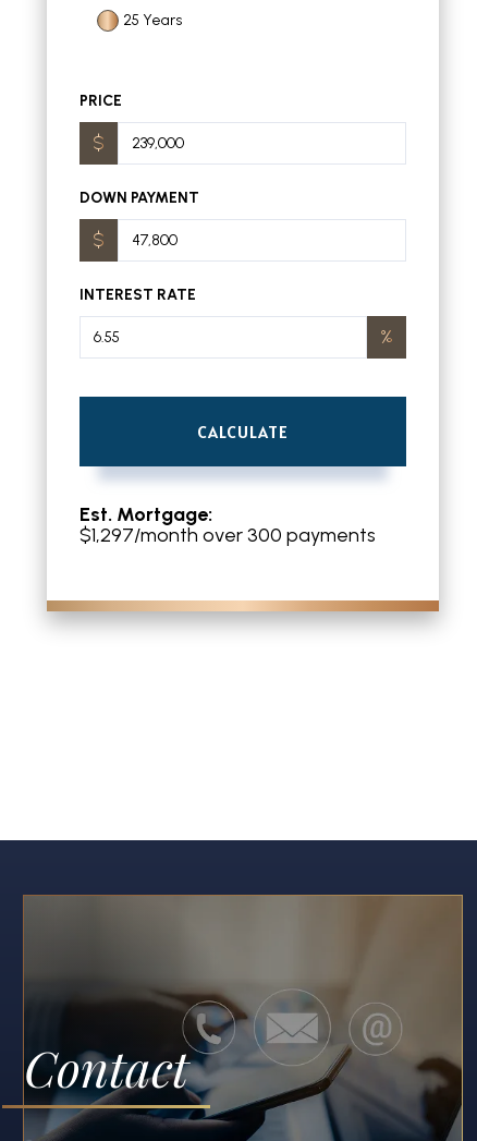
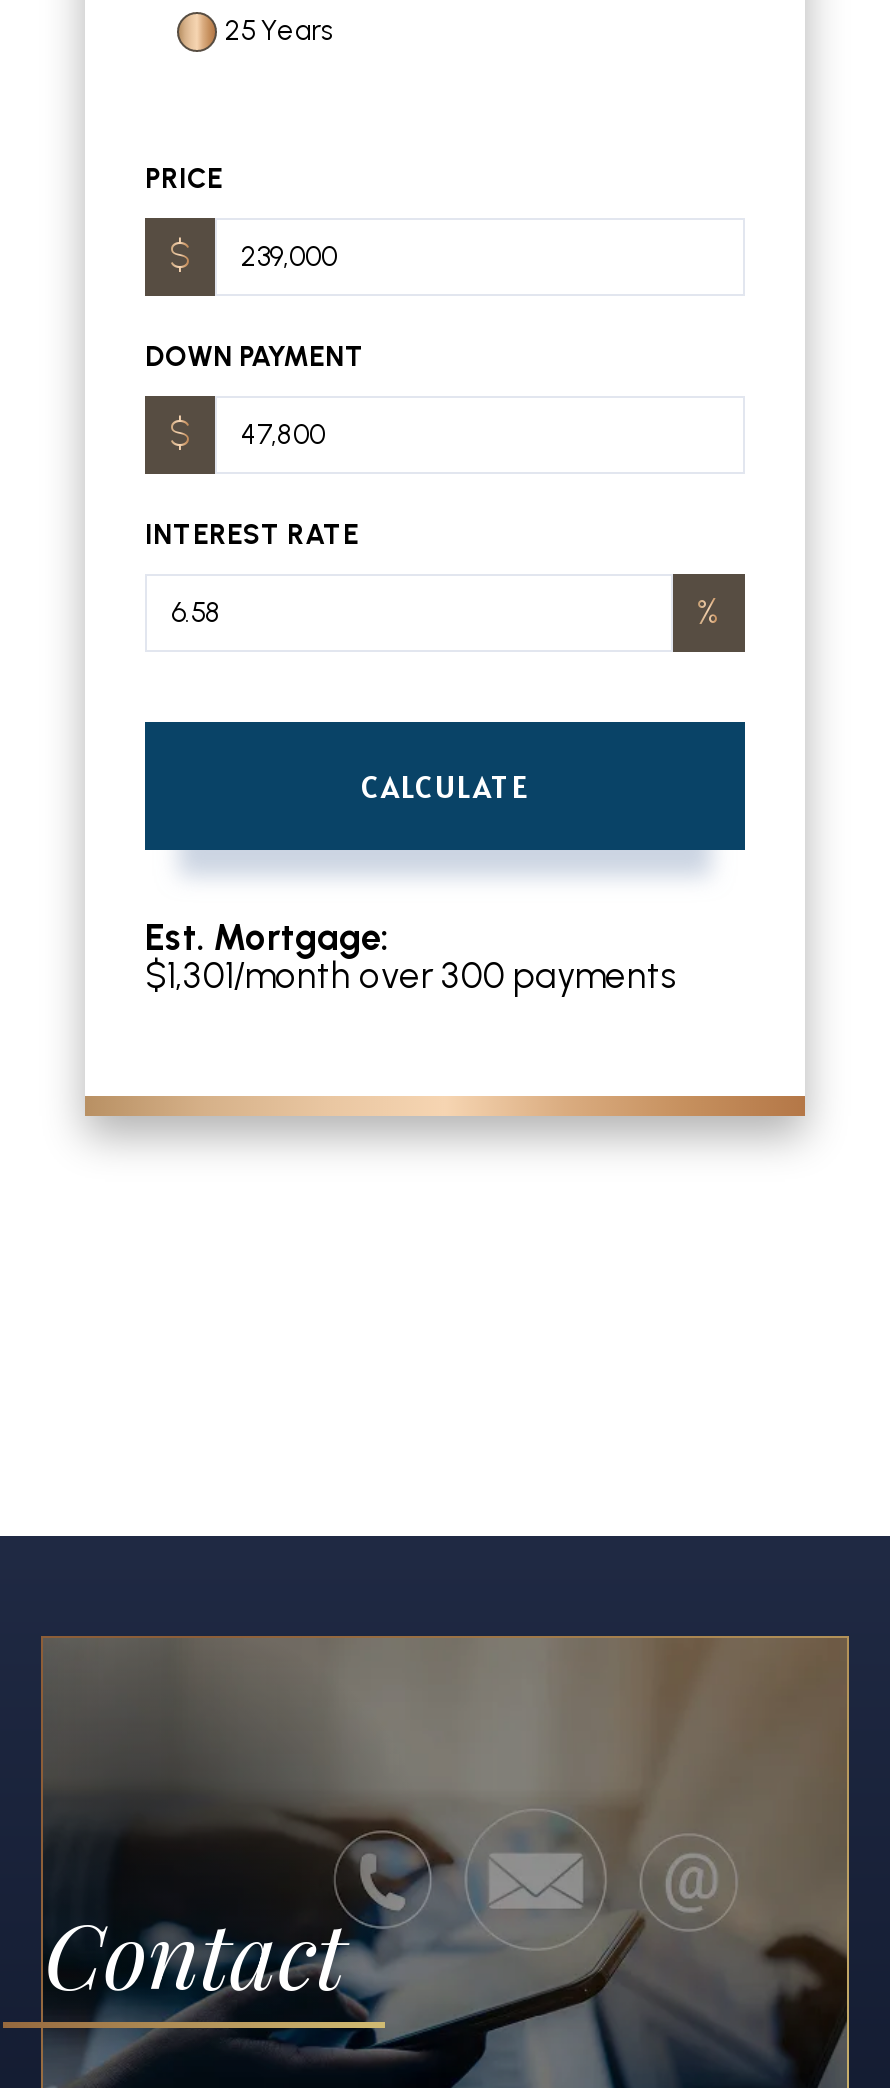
[79,523,376,547] $1,297/month over 300 payments -> [145,954,677,998] $1,301/month over 300 payments

